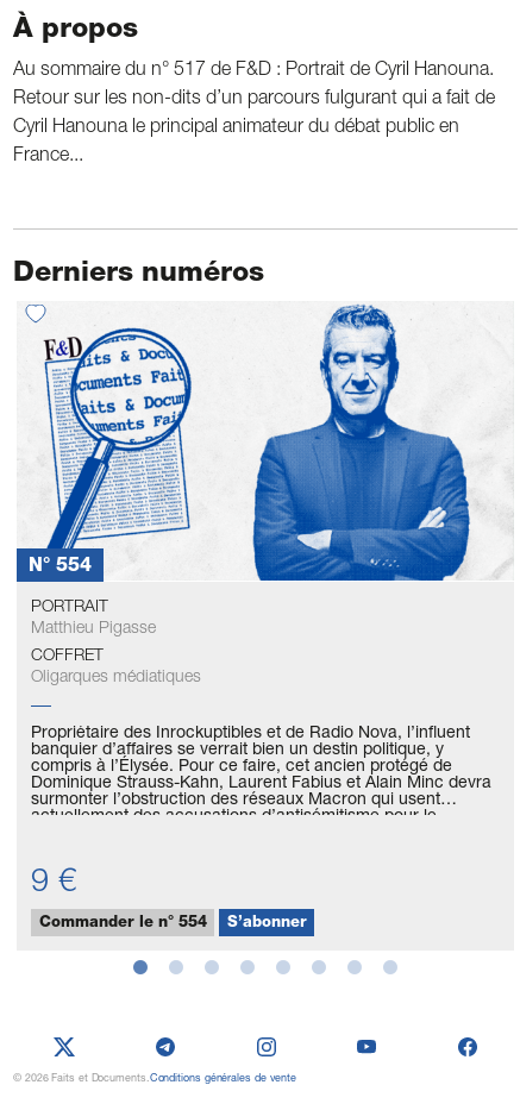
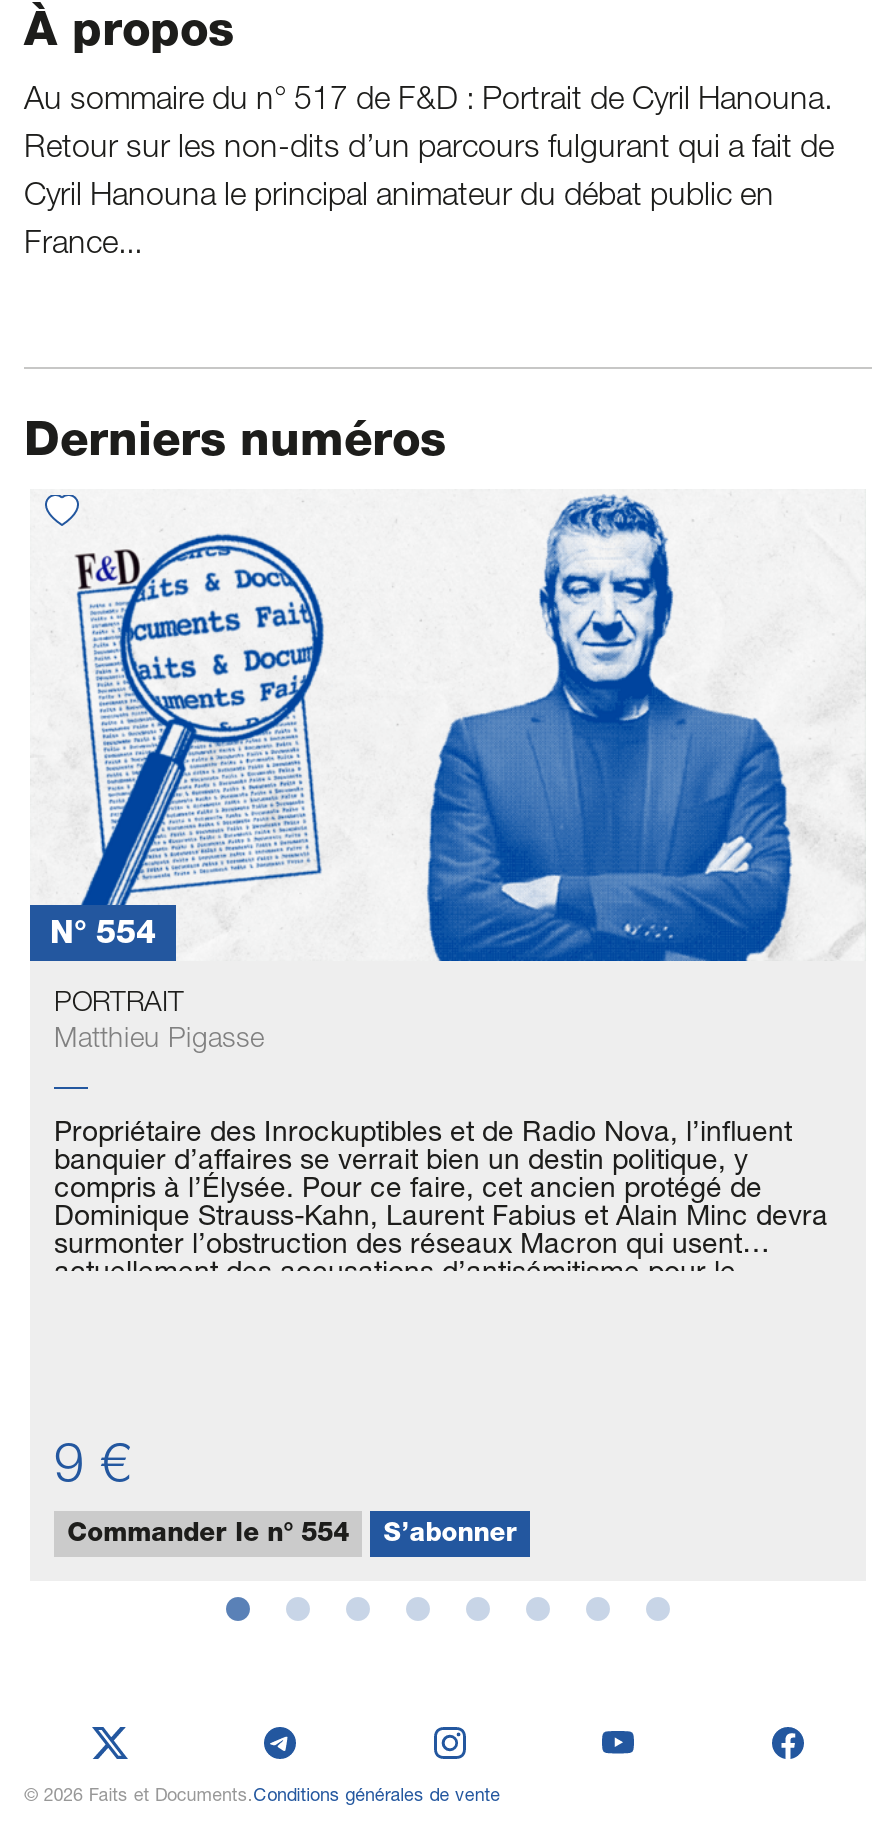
[31,648,201,686] COFFRET | Oligarques médiatiques -> none
moved [31,725,491,809] -> [54,1120,828,1260]: Propriétaire des Inrockuptibles et de Radio Nova, l’influent | banquier d’affaires se verrait bien un destin politique, y | compris à l’Élysée. Pour ce faire, cet ancien protégé de | Dominique Strauss-Kahn, Laurent Fabius et Alain Minc devra | surmonter l’obstruction des réseaux Macron qui usent

